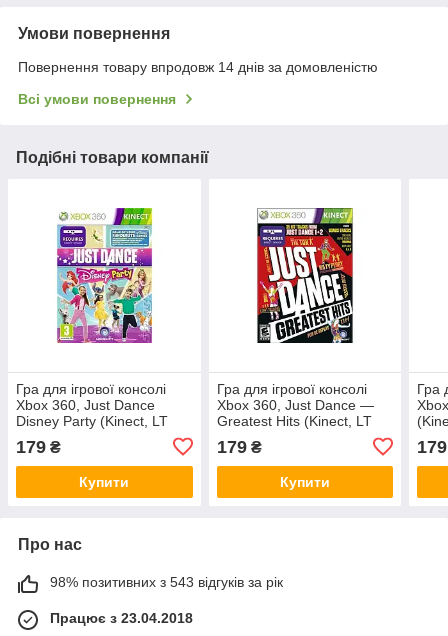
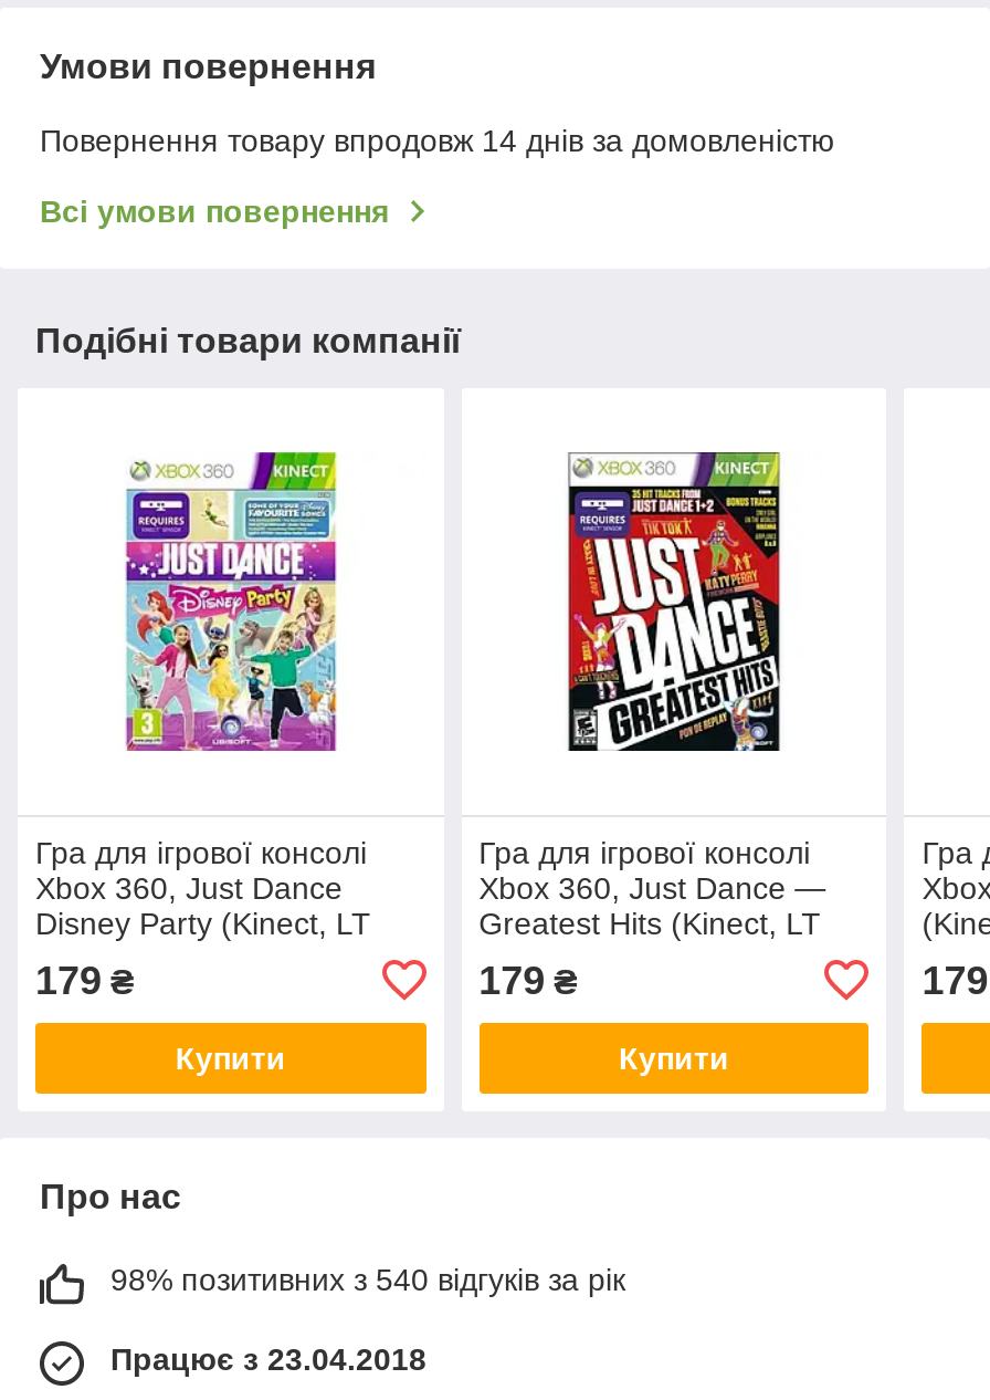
[50,574,283,590] 98% позитивних з 543 відгуків за рік -> [110,1261,625,1297] 98% позитивних з 540 відгуків за рік

